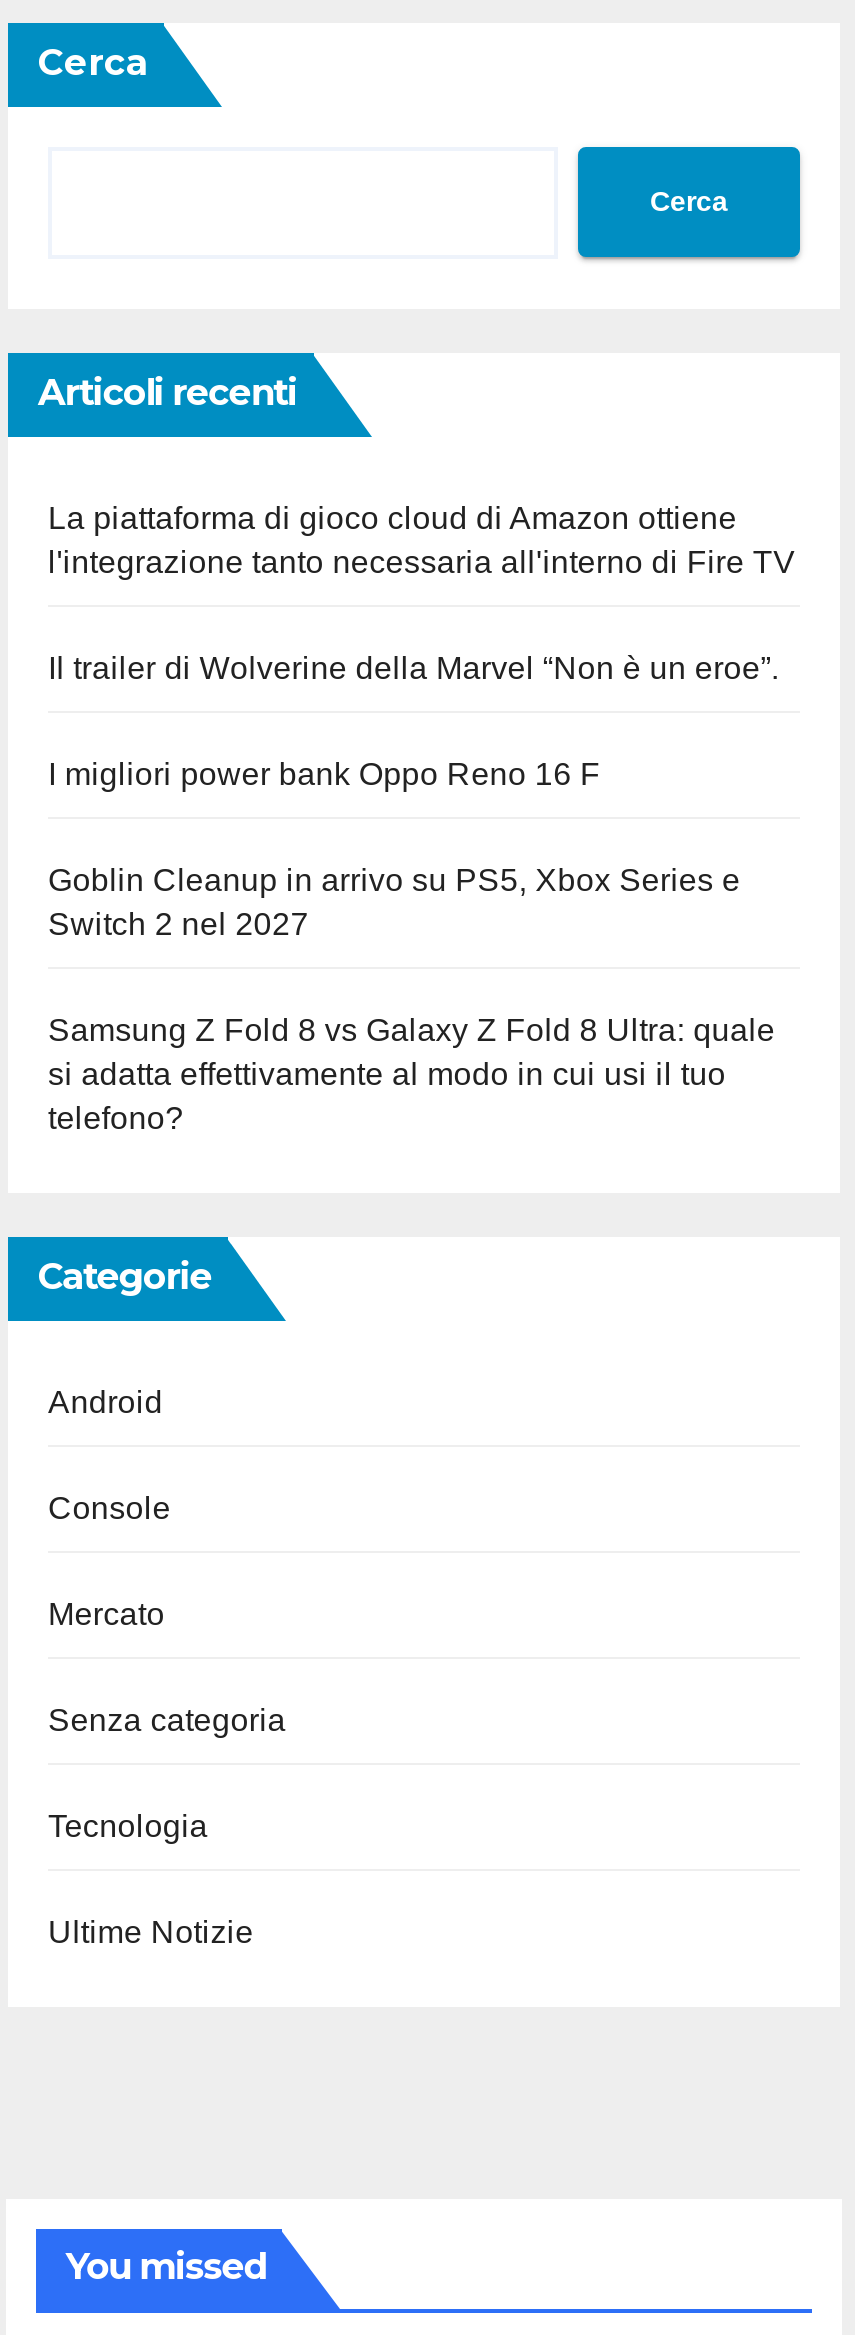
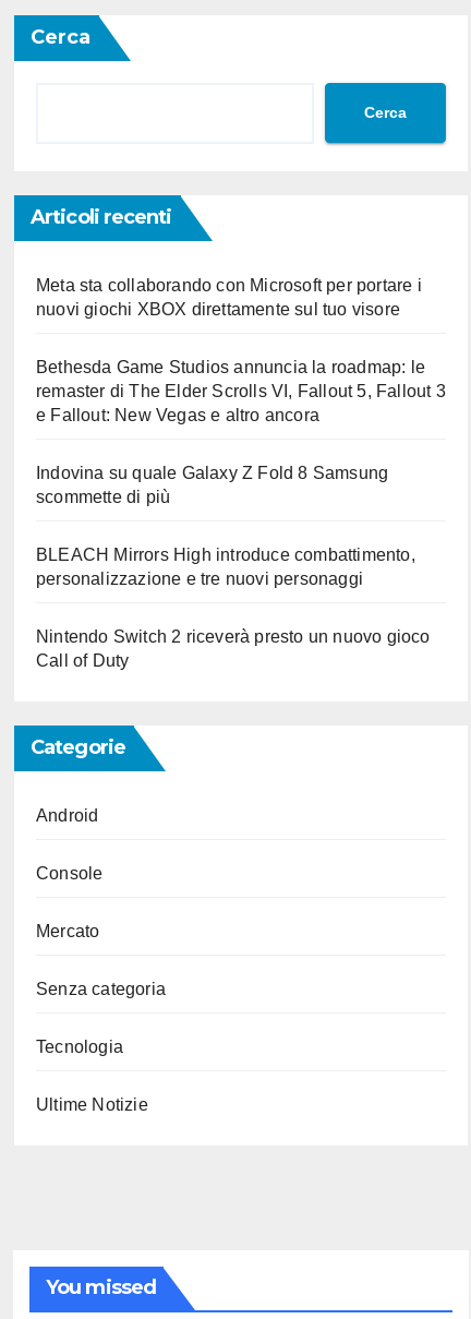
[48,500,796,578] La piattaforma di gioco cloud di Amazon ottiene | l'integrazione tanto necessaria all'interno di Fire TV -> [36,276,422,318] Meta sta collaborando con Microsoft per portare i | nuovi giochi XBOX direttamente sul tuo visore
[48,650,779,684] Il trailer di Wolverine della Marvel “Non è un eroe”. -> [36,357,446,424] Bethesda Game Studios annuncia la roadmap: le | remaster di The Elder Scrolls VI, Fallout 5, Fallout 3 | e Fallout: New Vegas e altro ancora
[48,756,600,790] I migliori power bank Oppo Reno 16 F -> [36,463,388,506] Indovina su quale Galaxy Z Fold 8 Samsung | scommette di più
[48,862,740,940] Goblin Cleanup in arrivo su PS5, Xbox Series e | Switch 2 nel 2027 -> [36,545,415,588] BLEACH Mirrors High introduce combattimento, | personalizzazione e tre nuovi personaggi
[48,1012,775,1134] Samsung Z Fold 8 vs Galaxy Z Fold 8 Ultra: quale | si adatta effettivamente al modo in cui usi il tuo | telefono? -> [36,627,430,669] Nintendo Switch 2 riceverà presto un nuovo gioco | Call of Duty

